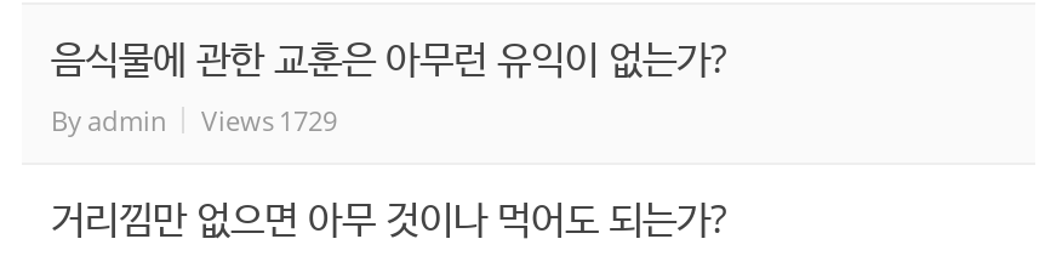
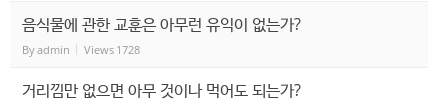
[51,102,337,138] By admin Views 1729 -> [22,42,140,57] By admin Views 1728

